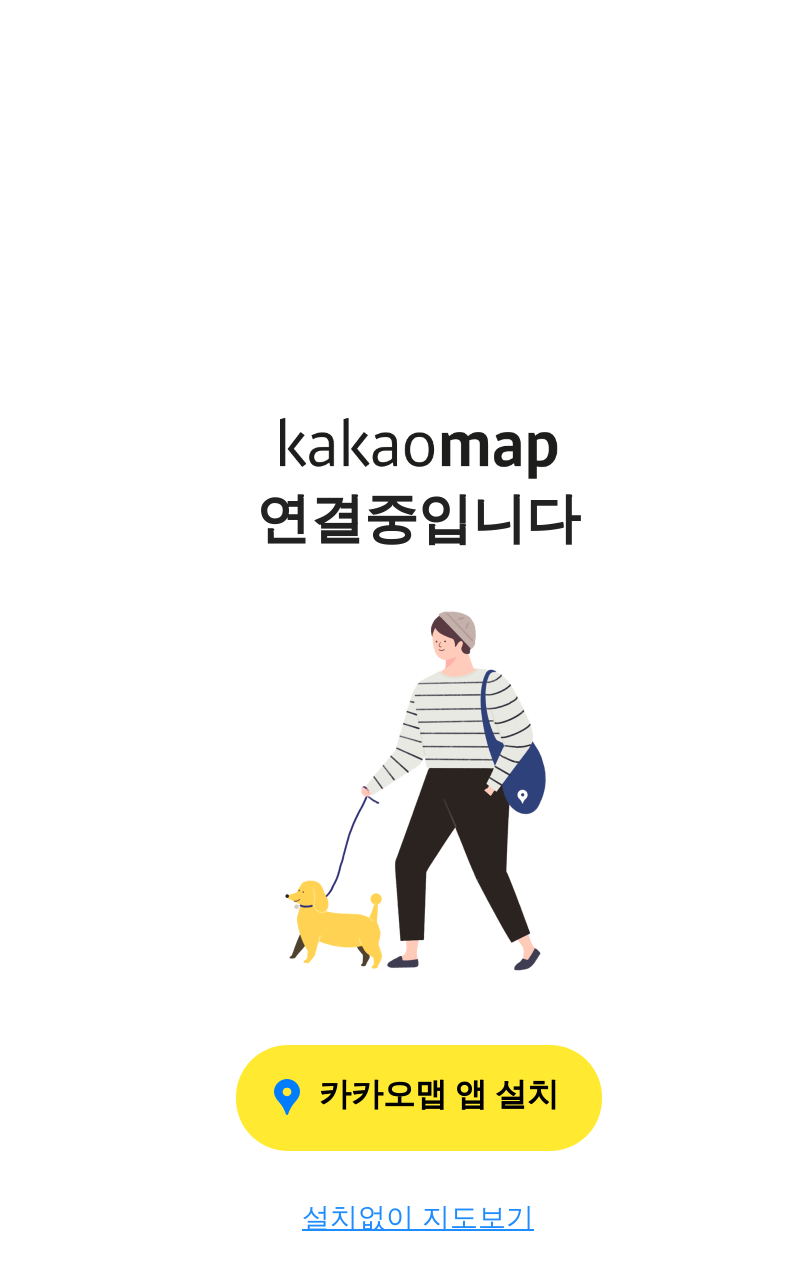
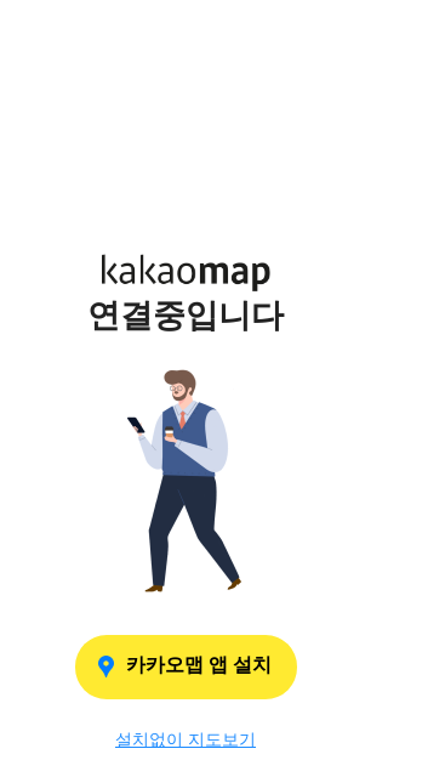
[284,609,548,975] [image] -> [105,369,263,594] [image]

